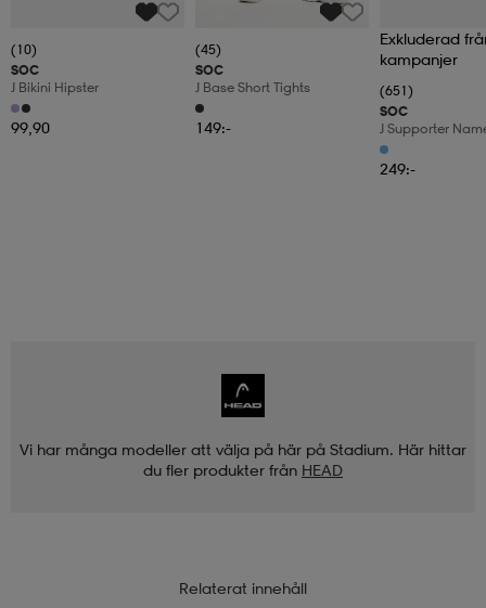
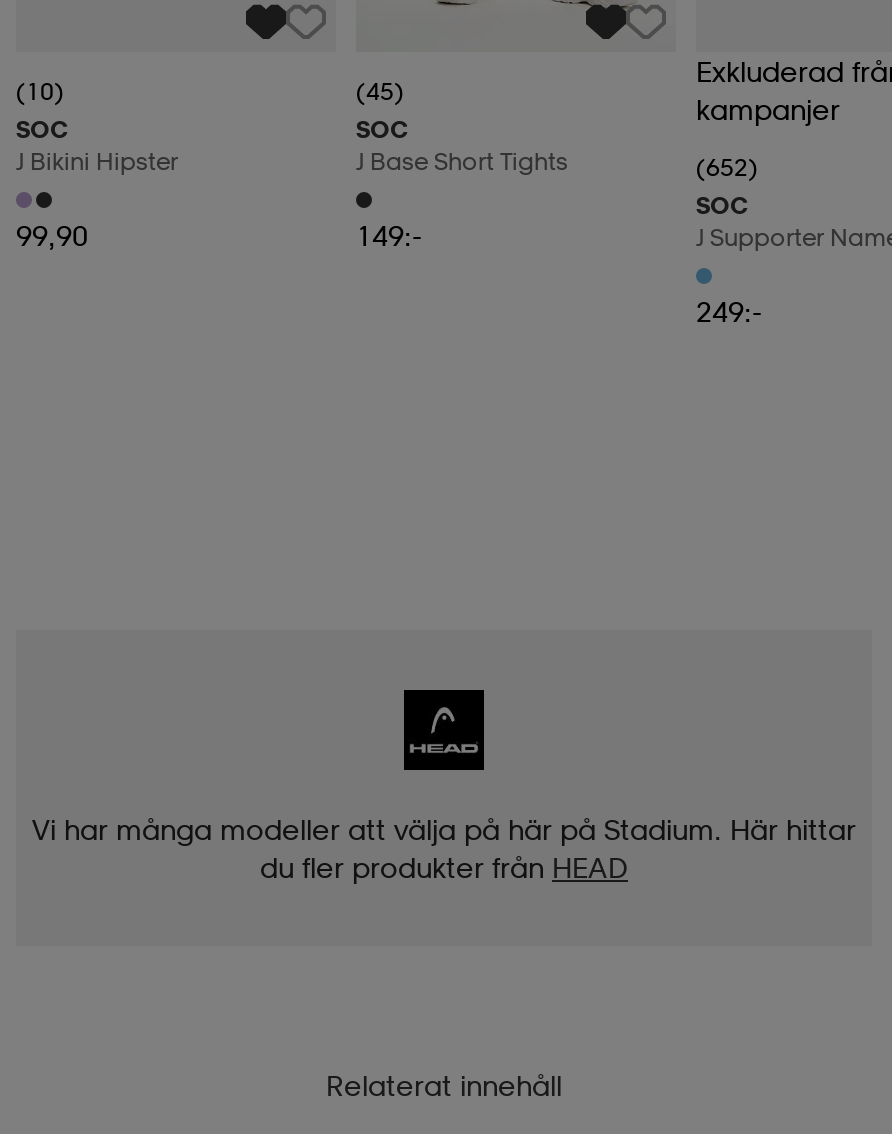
[380,82,413,99] (651) -> [696,152,758,182] (652)

